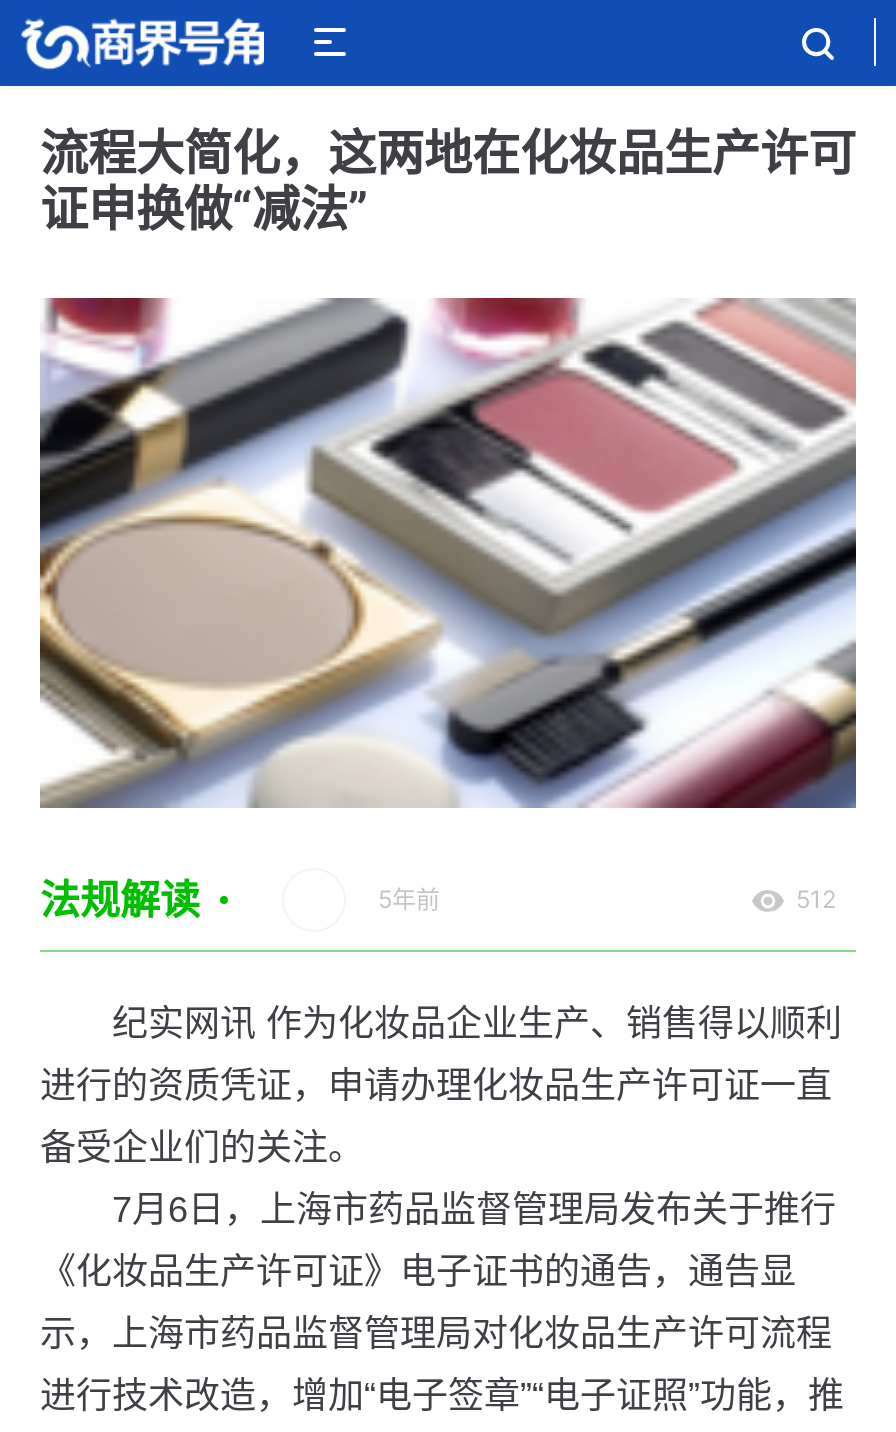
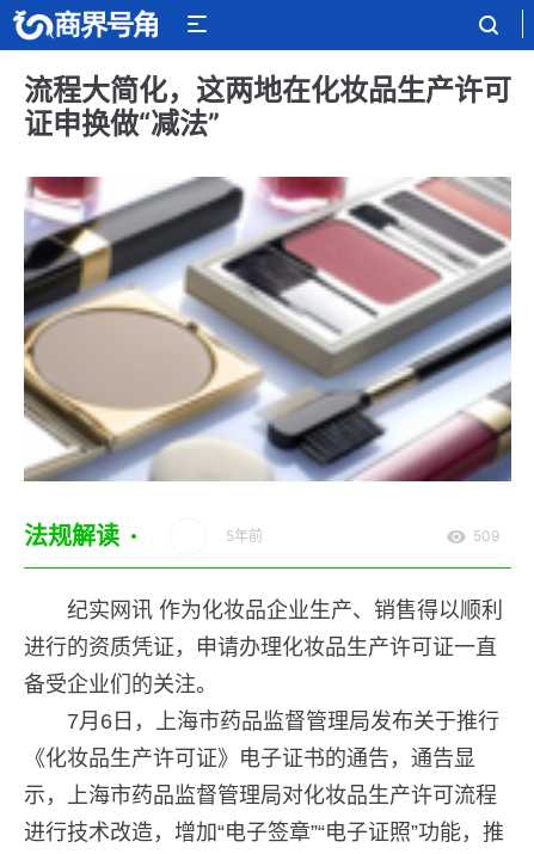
[796,884,836,914] 512 -> [473,527,499,545] 509

